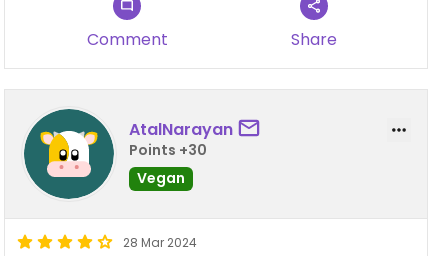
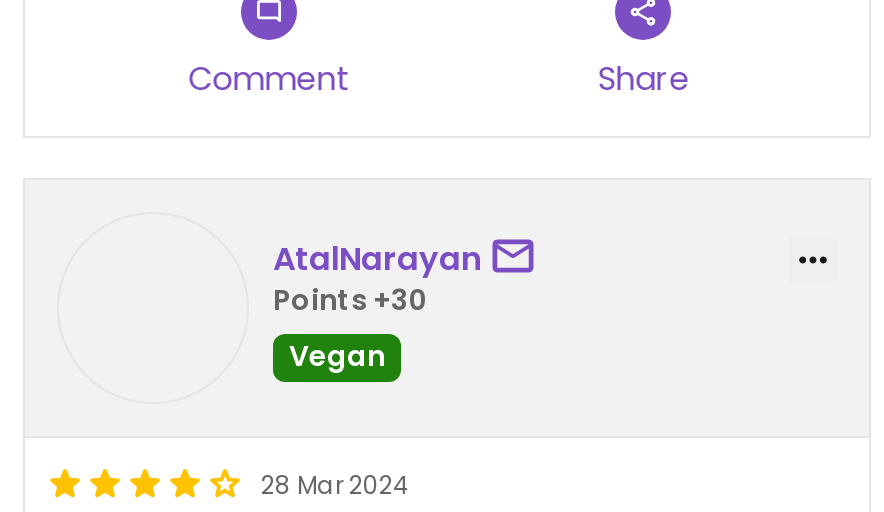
[23,108,115,200] [image] -> none

